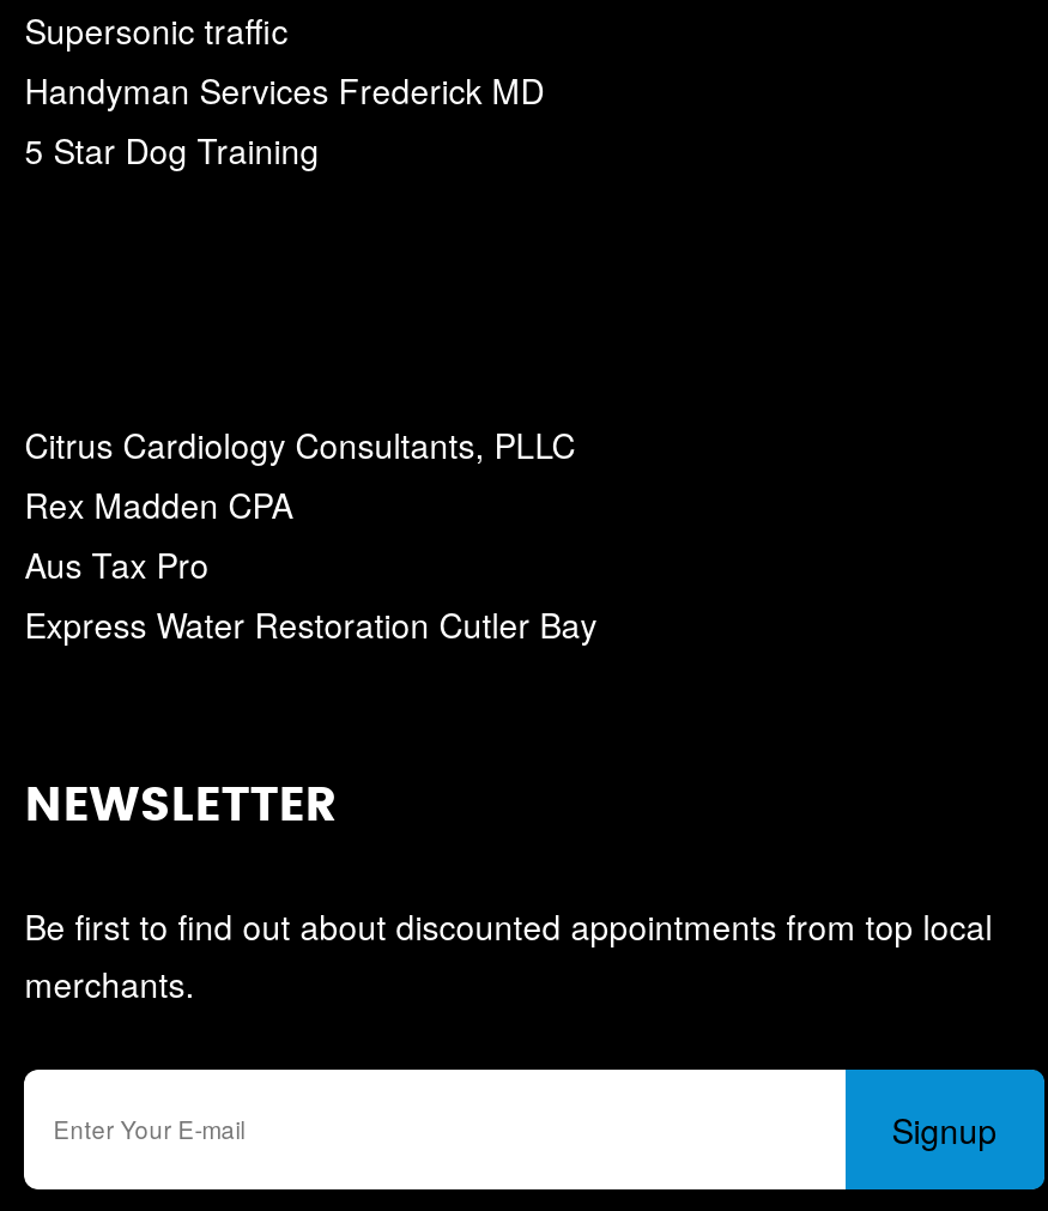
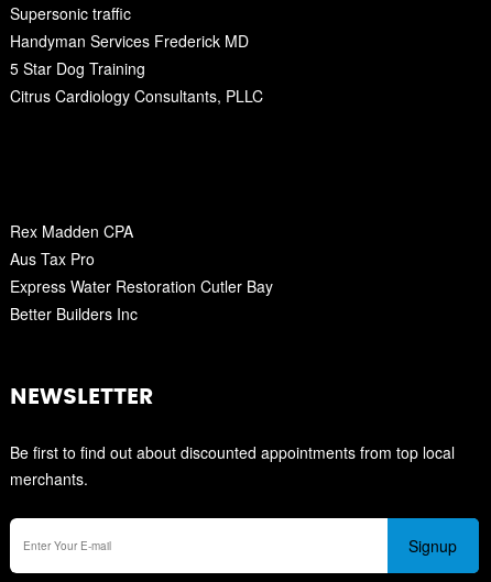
moved [24,420,575,468] -> [10,85,263,107]: Citrus Cardiology Consultants, PLLC
none -> [10,303,138,325] Better Builders Inc

